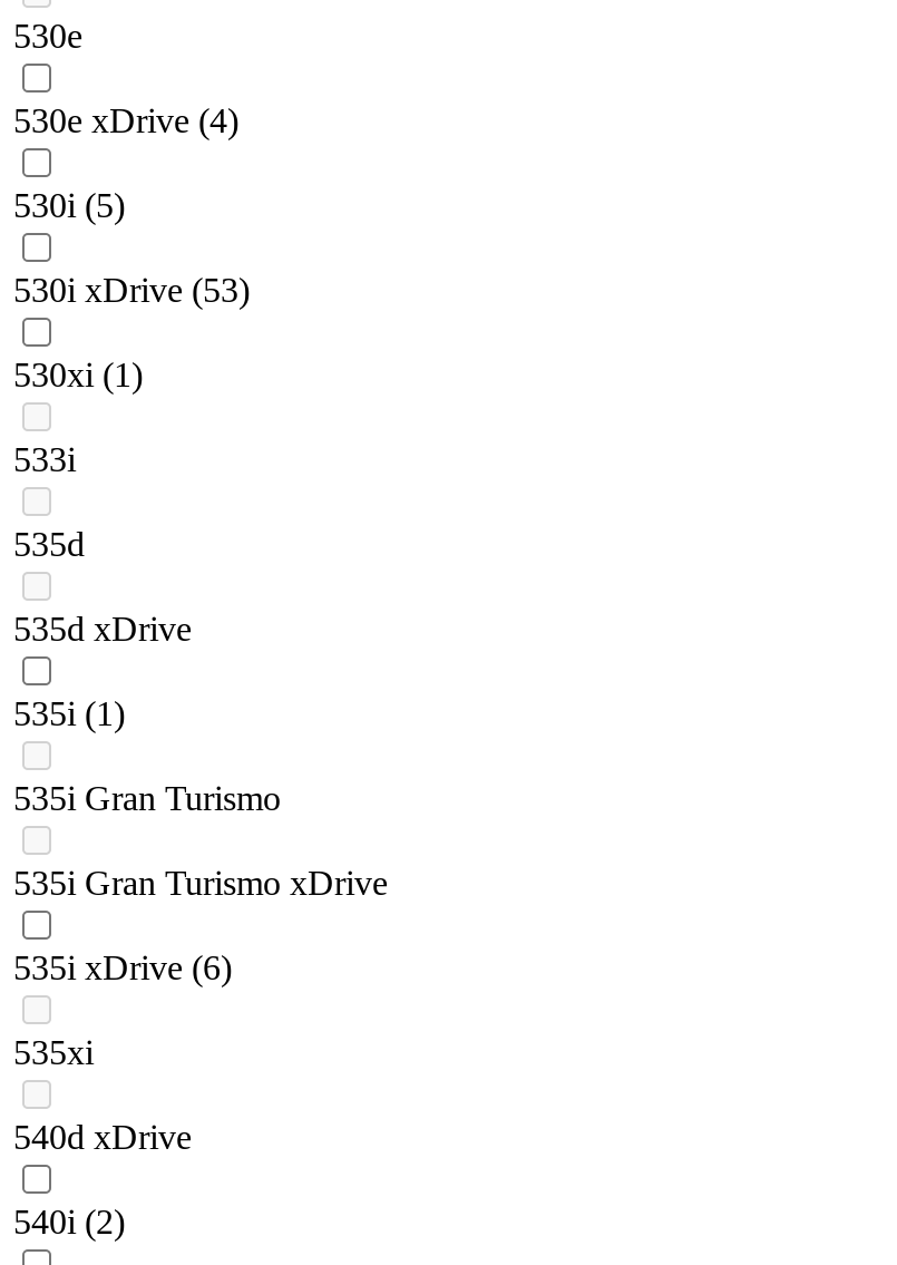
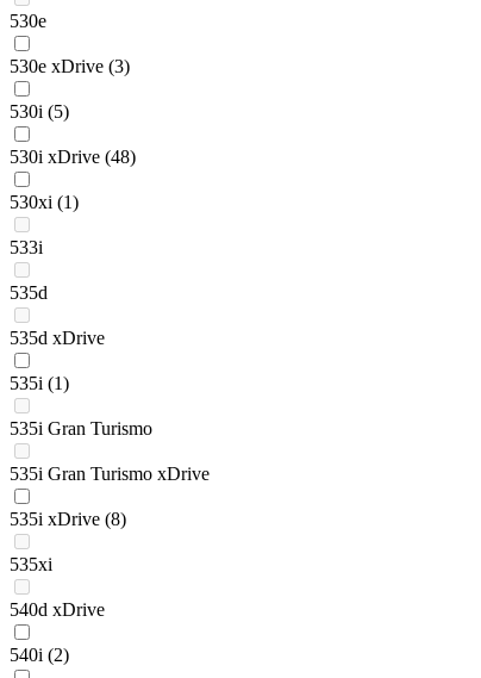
[13,102,238,140] 530e xDrive (4) -> [10,56,130,77] 530e xDrive (3)
[13,272,250,310] 530i xDrive (53) -> [10,147,136,167] 530i xDrive (48)
[13,949,232,987] 535i xDrive (6) -> [10,509,126,530] 535i xDrive (8)

